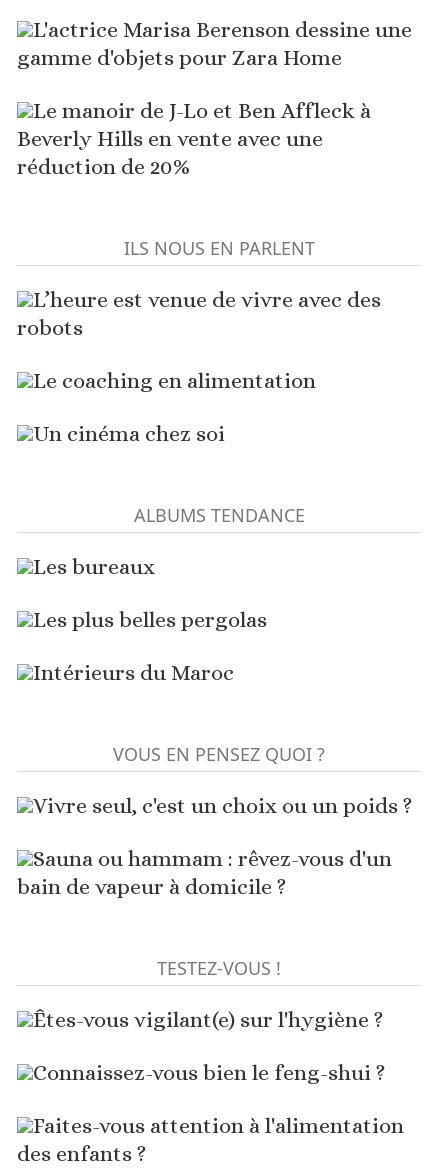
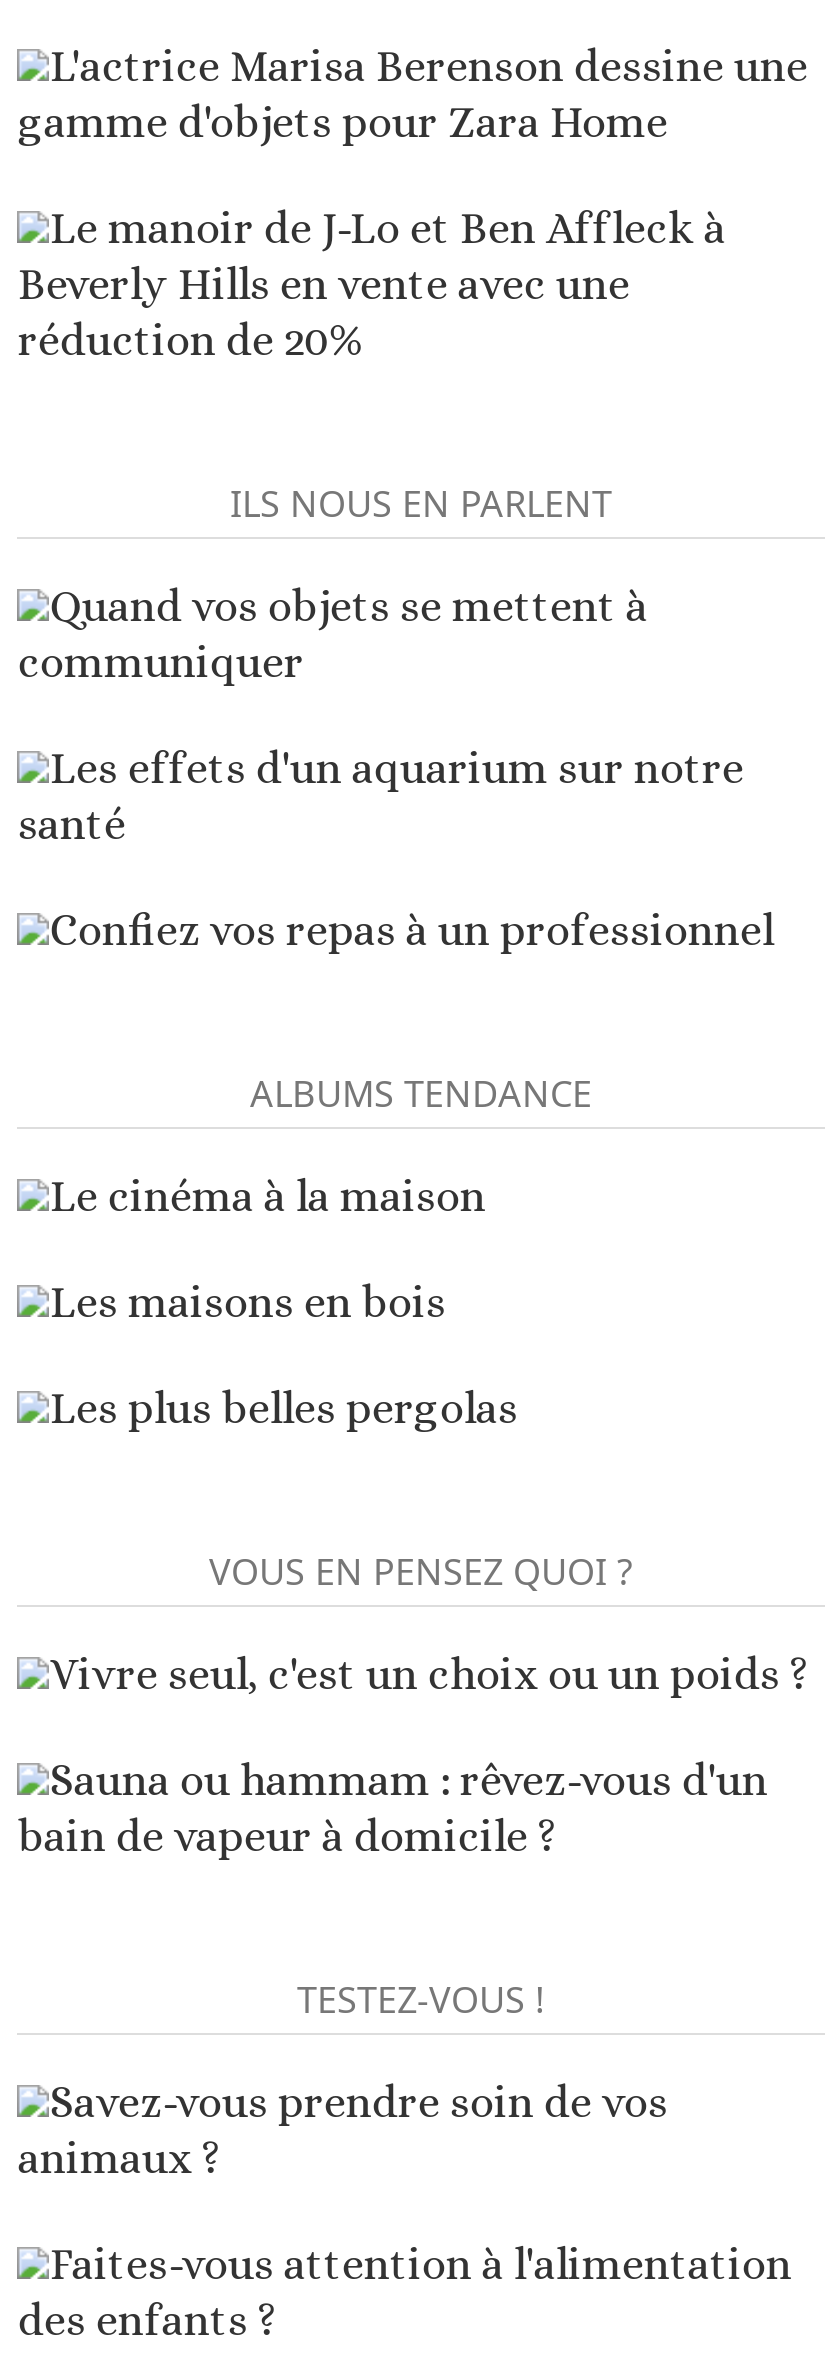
[17,287,381,340] L’heure est venue de vivre avec des | robots -> [18,581,648,687] Quand vos objets se mettent à | communiquer
[33,368,316,393] Le coaching en alimentation -> [18,743,744,849] Les effets d'un aquarium sur notre | santé
[33,421,225,446] Un cinéma chez soi -> [50,905,774,955] Confiez vos repas à un professionnel
moved [133,503,304,527] -> [250,1069,592,1117]: ALBUMS TENDANCE
[33,554,155,579] Les bureaux -> [50,1171,486,1327] Le cinéma à la maison | Les maisons en bois
moved [33,607,267,632] -> [50,1383,518,1433]: Les plus belles pergolas
[33,660,234,685] Intérieurs du Maroc -> none
moved [17,742,412,980] -> [18,1547,808,2023]: VOUS EN PENSEZ QUOI ? | Vivre seul, c'est un choix ou un poids ? | Sauna ou hammam : rêvez-vous d'un | bain de vapeur à domicile ? | TESTEZ-VOUS !
[33,1007,385,1085] Êtes-vous vigilant(e) sur l'hygiène ? | Connaissez-vous bien le feng-shui ? -> [18,2077,668,2183] Savez-vous prendre soin de vos | animaux ?

